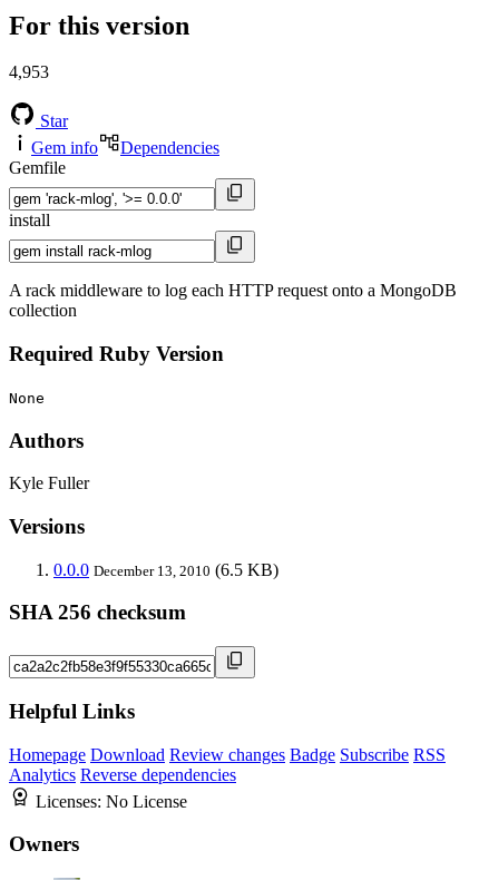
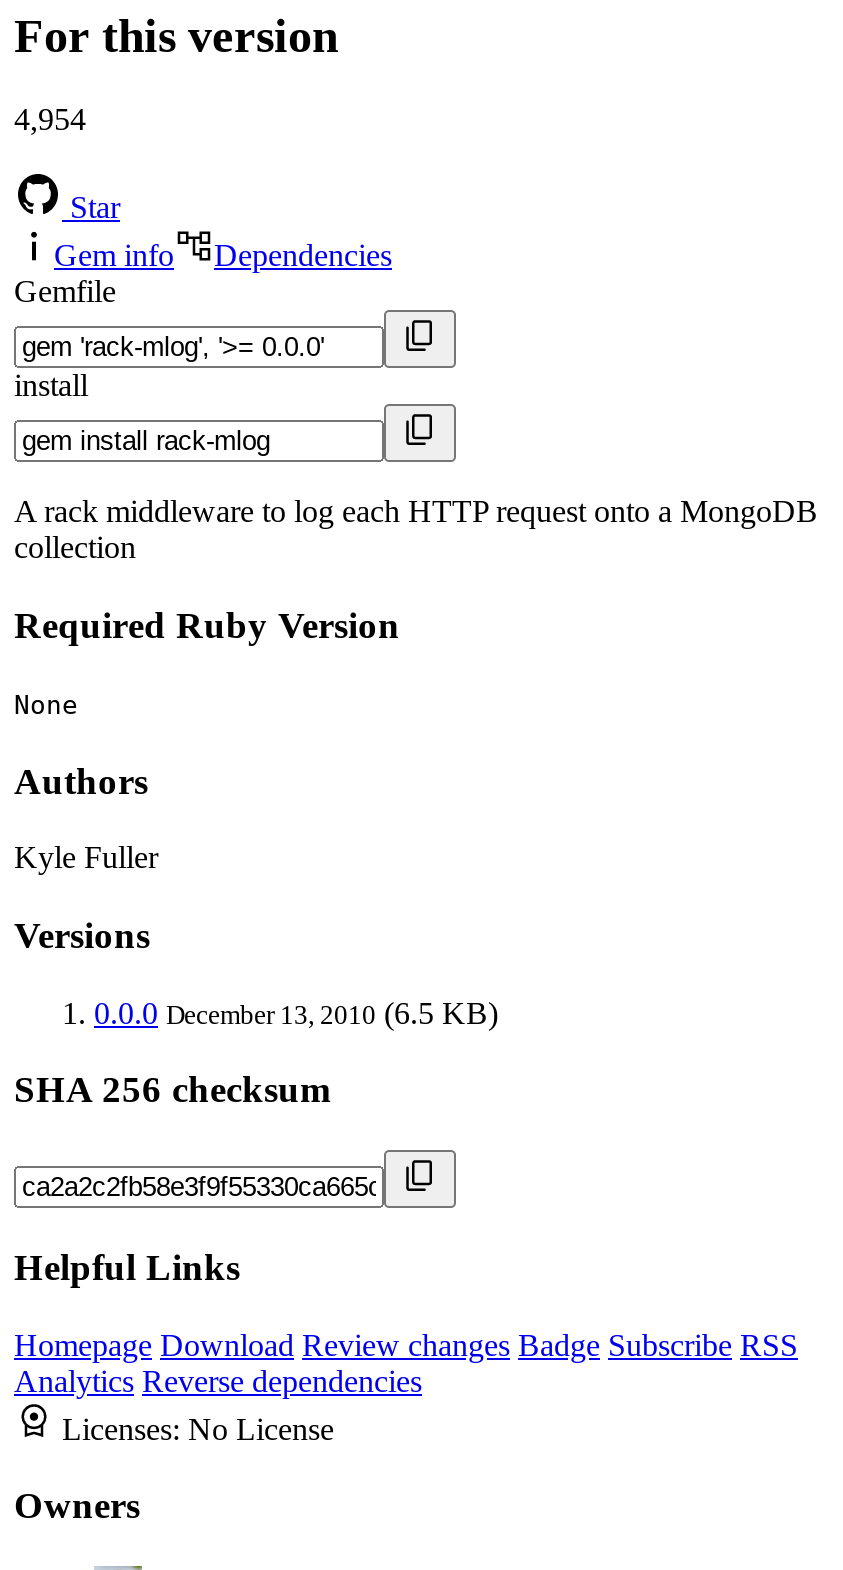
[9,63,49,82] 4,953 -> [14,103,86,137] 4,954

